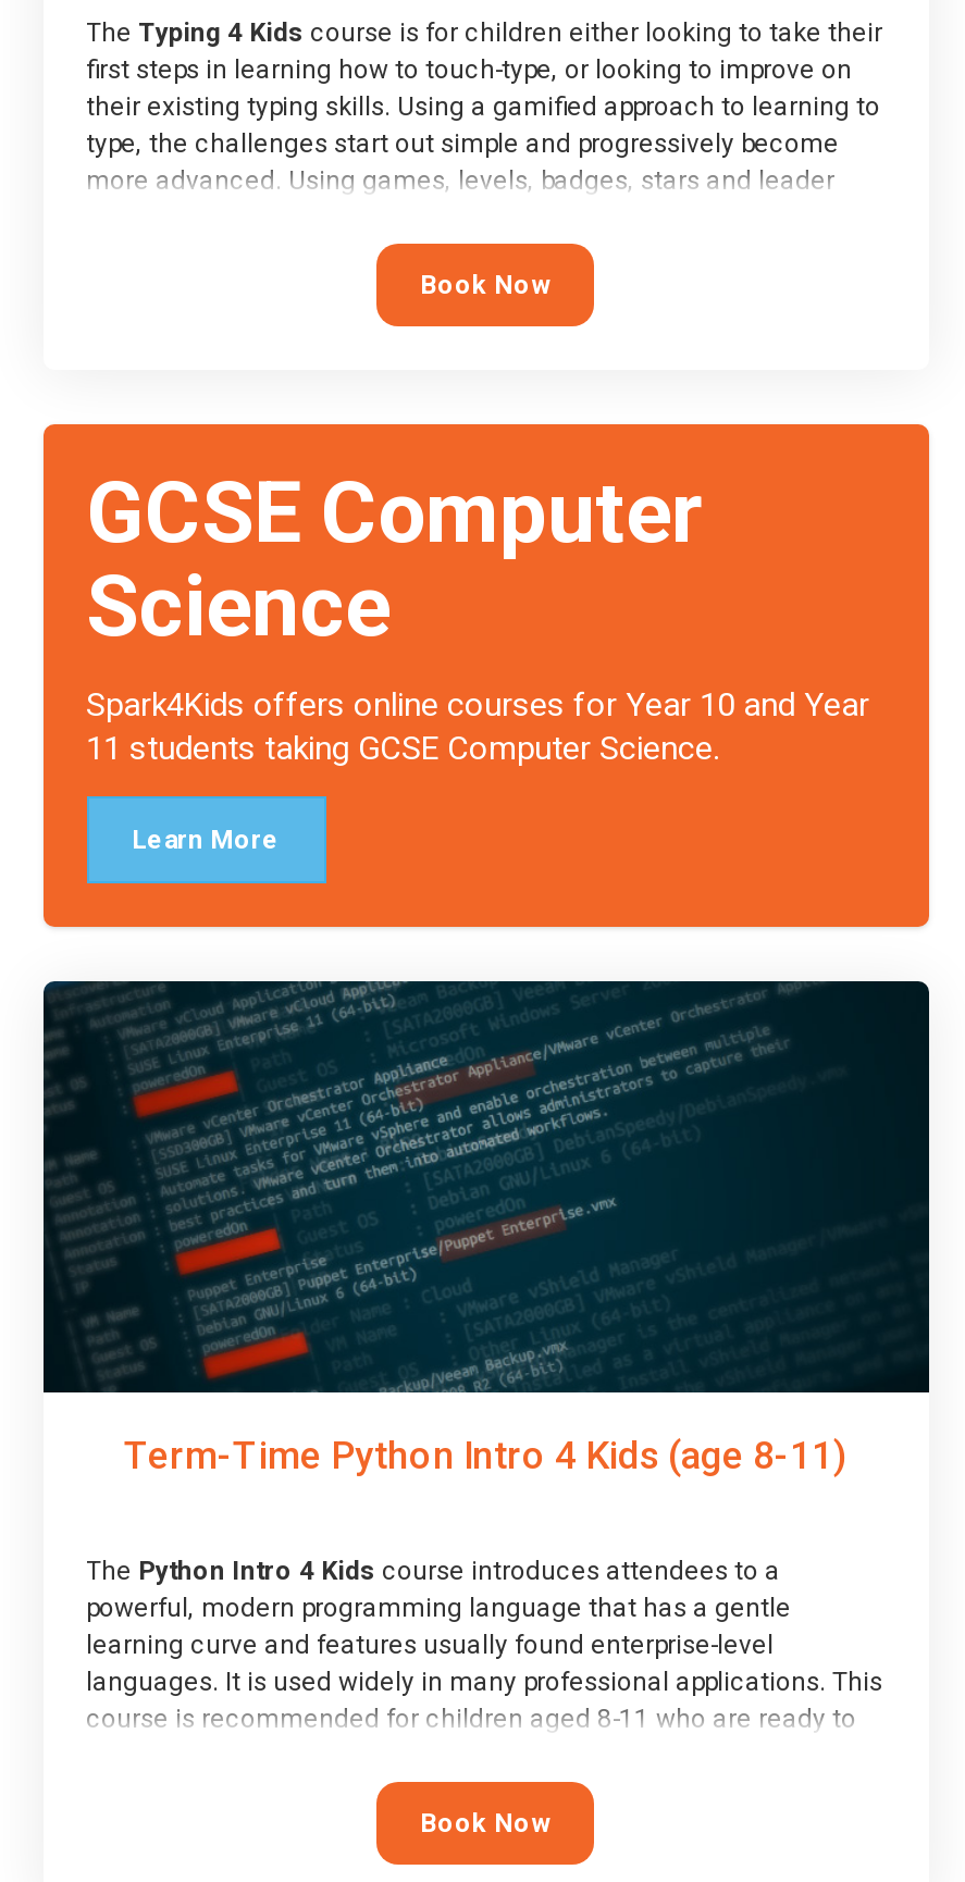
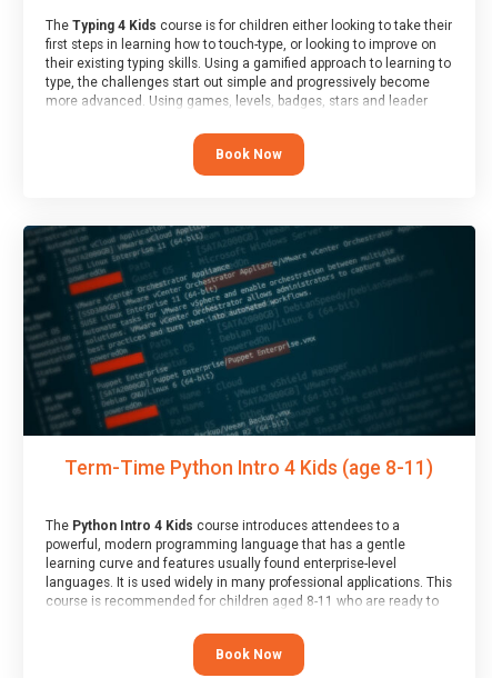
[41,422,931,929] [image] | GCSE Computer | Science | Spark4Kids offers online courses for Year 10 and Year | 11 students taking GCSE Computer Science. | Learn More -> none

